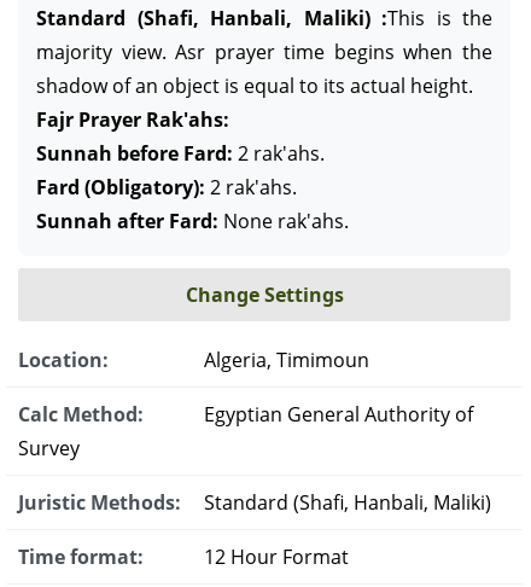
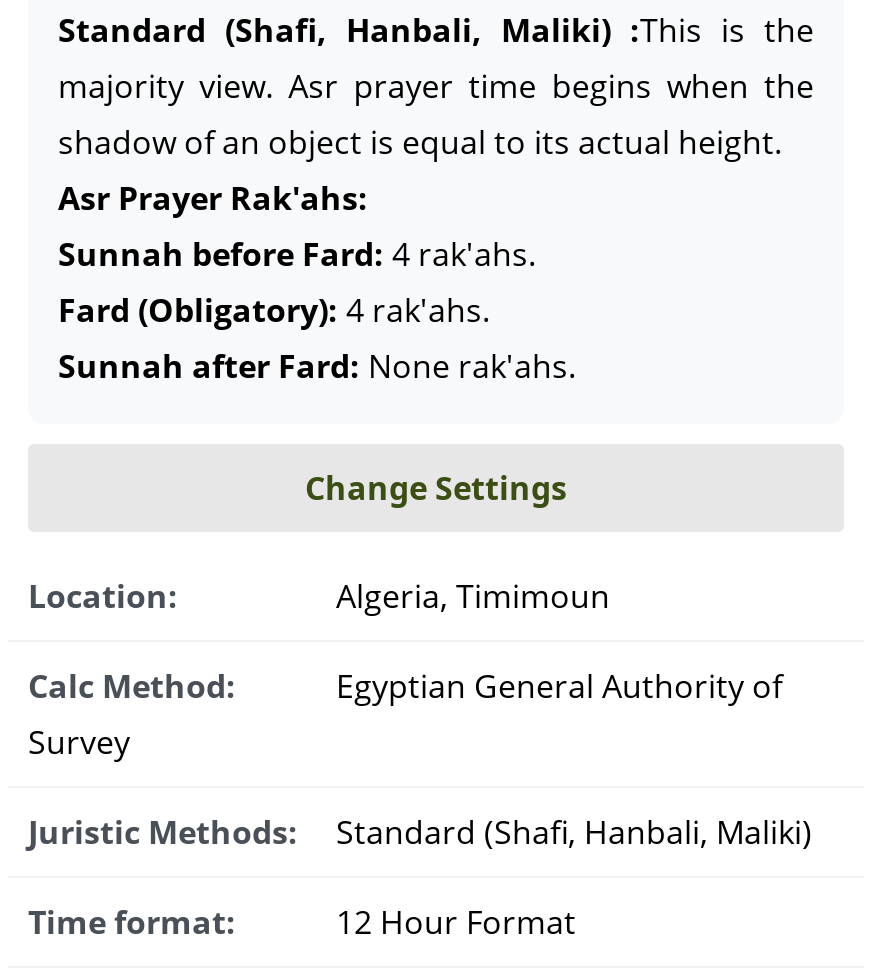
[36,106,229,133] Fajr Prayer Rak'ahs: -> [58,176,368,220] Asr Prayer Rak'ahs:
[36,140,325,167] Sunnah before Fard: 2 rak'ahs. -> [58,232,536,276] Sunnah before Fard: 4 rak'ahs.
[36,174,297,200] Fard (Obligatory): 2 rak'ahs. -> [58,288,490,332] Fard (Obligatory): 4 rak'ahs.

